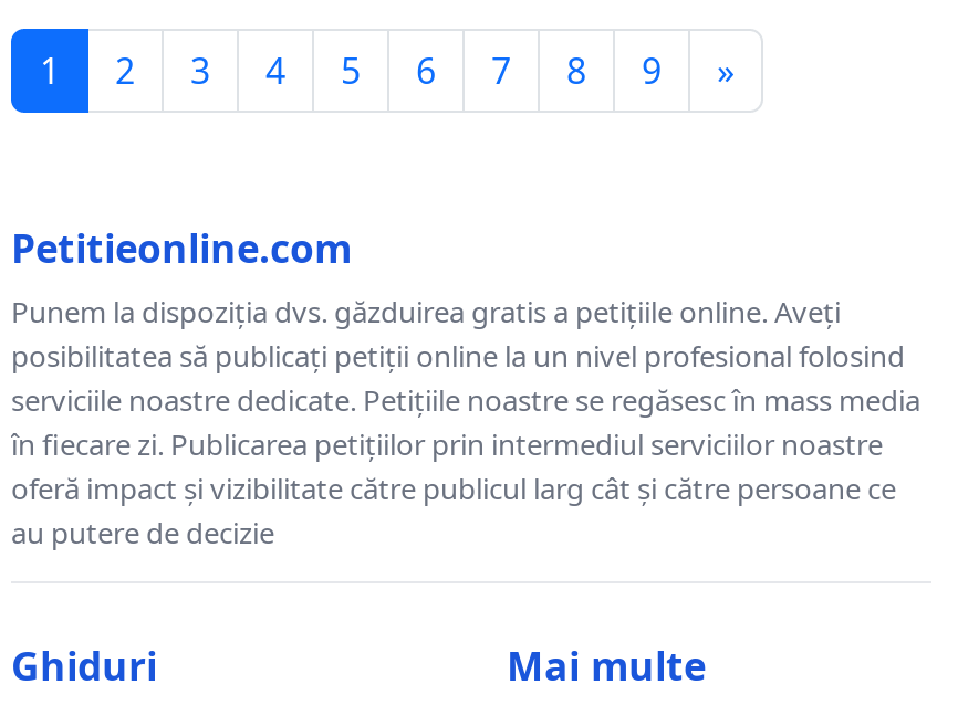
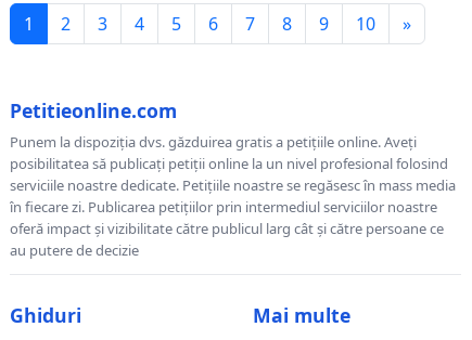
none -> [356,12,375,36] 10

